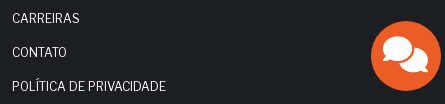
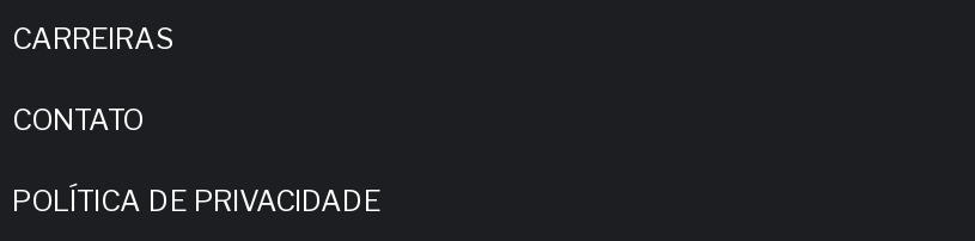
[370,20,442,92] [image] -> none

